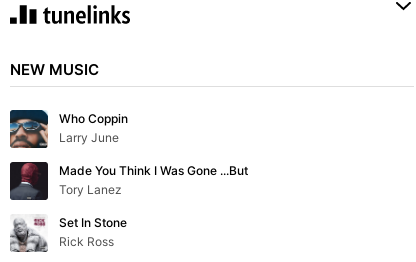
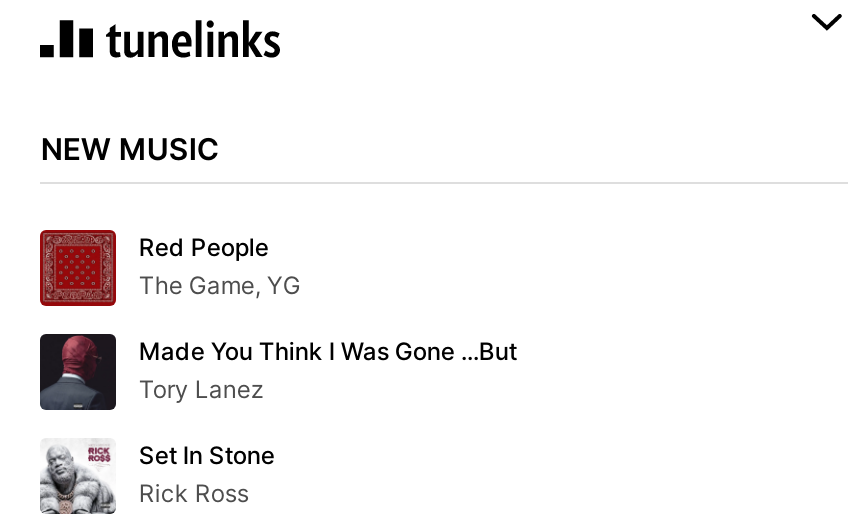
[9,109,128,149] [image] | Who Coppin | Larry June -> [38,228,301,308] [image] | Red People | The Game, YG

